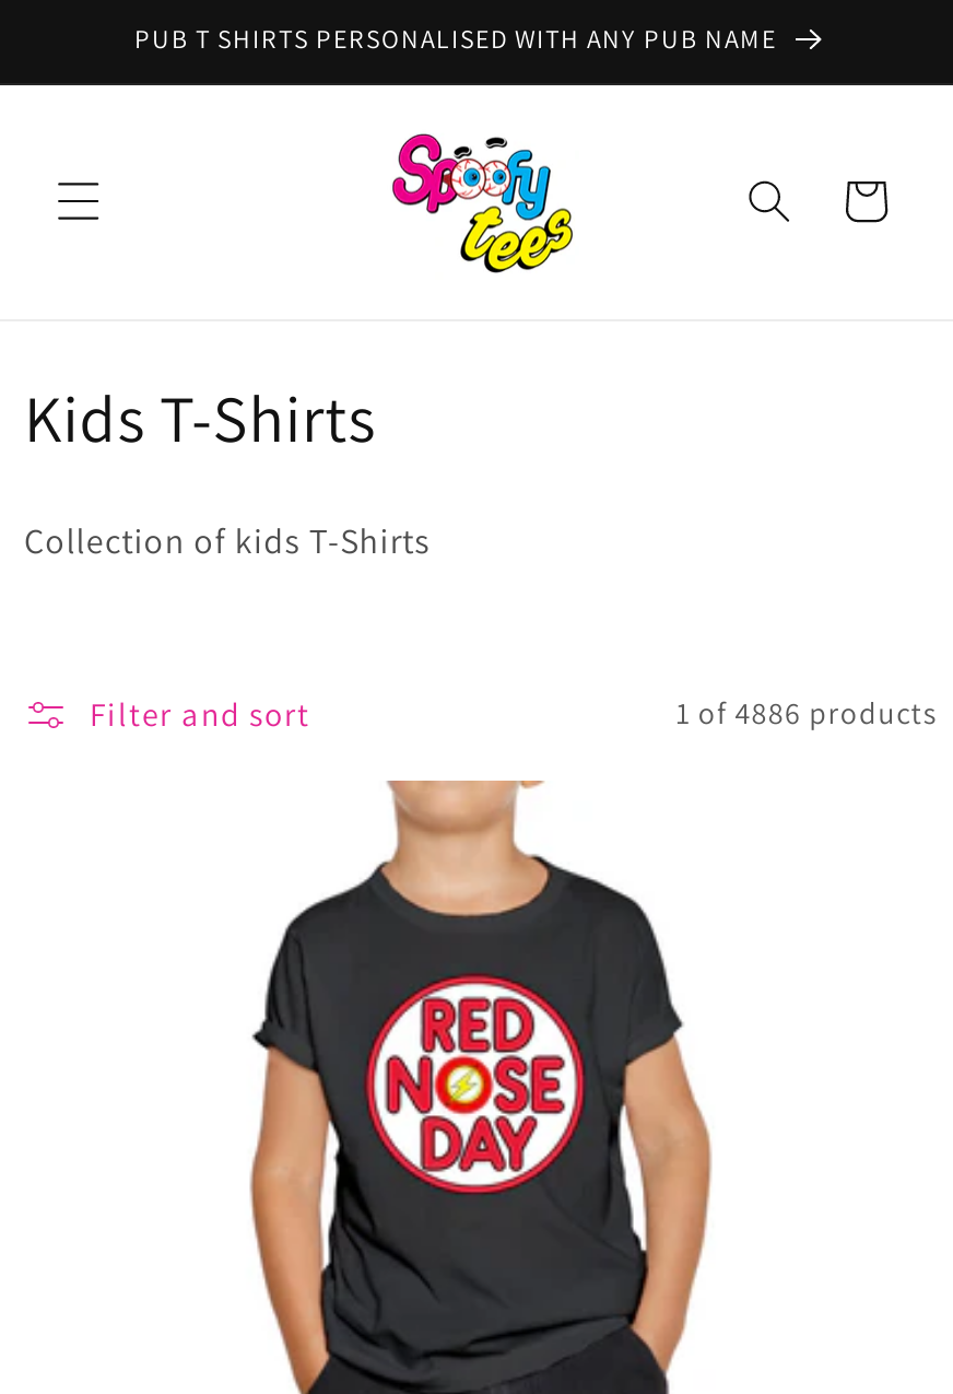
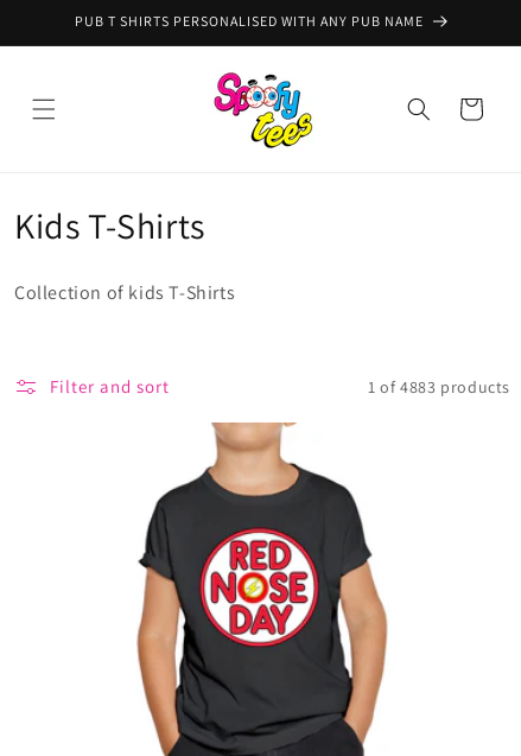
[676,693,938,733] 1 of 4886 products -> [368,376,510,397] 1 of 4883 products

